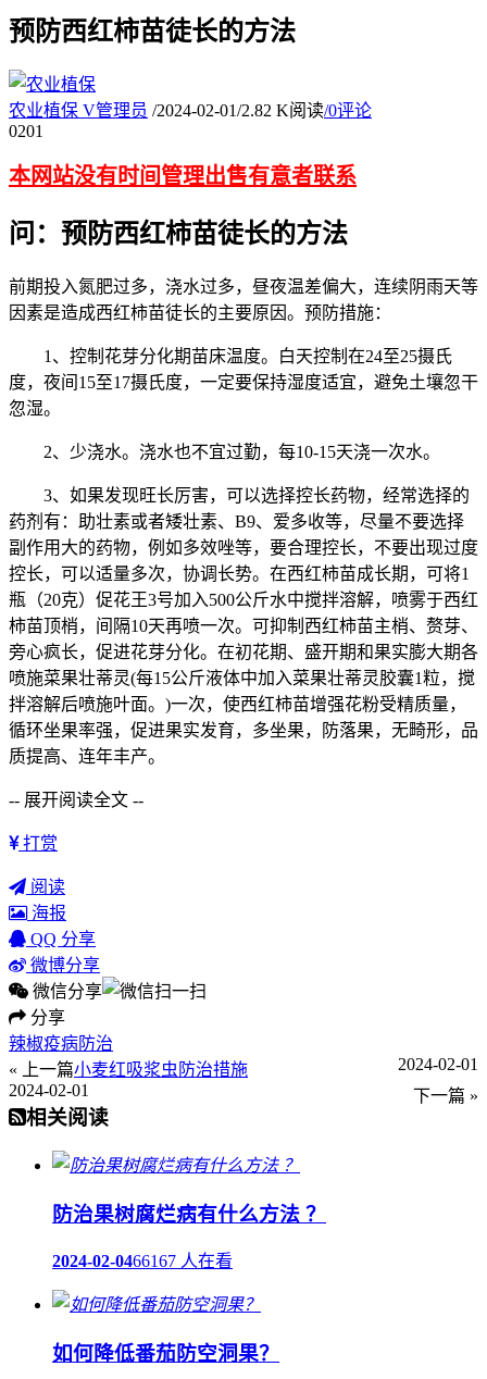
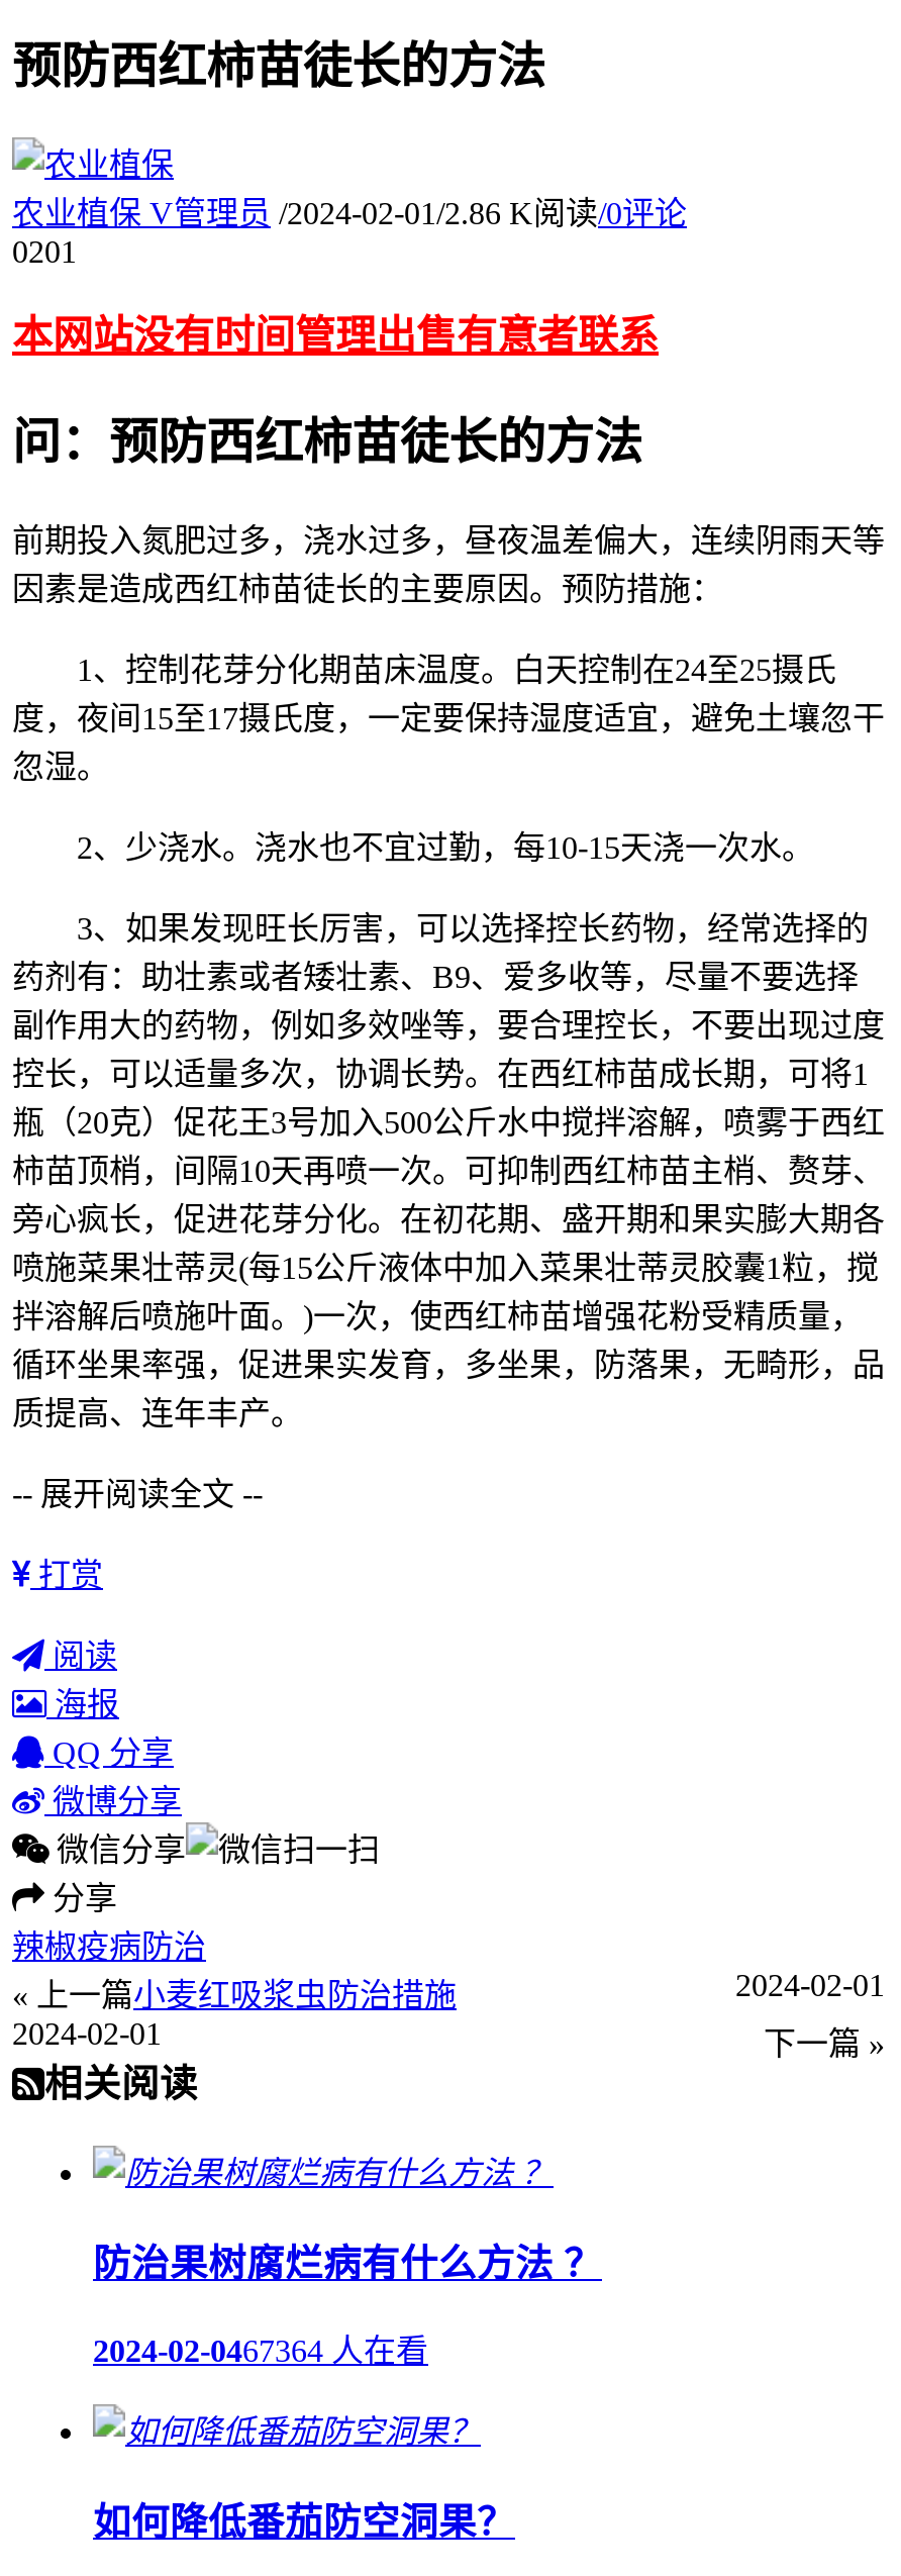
[9,101,372,119] 农业植保V管理员 / 2024-02-01 / 2.82 K阅读/0评论 -> [12,195,687,230] 农业植保V管理员 / 2024-02-01 / 2.86 K阅读/0评论
[52,1252,233,1271] 2024-02-0466167 人在看 -> [93,2334,428,2369] 2024-02-0467364 人在看

